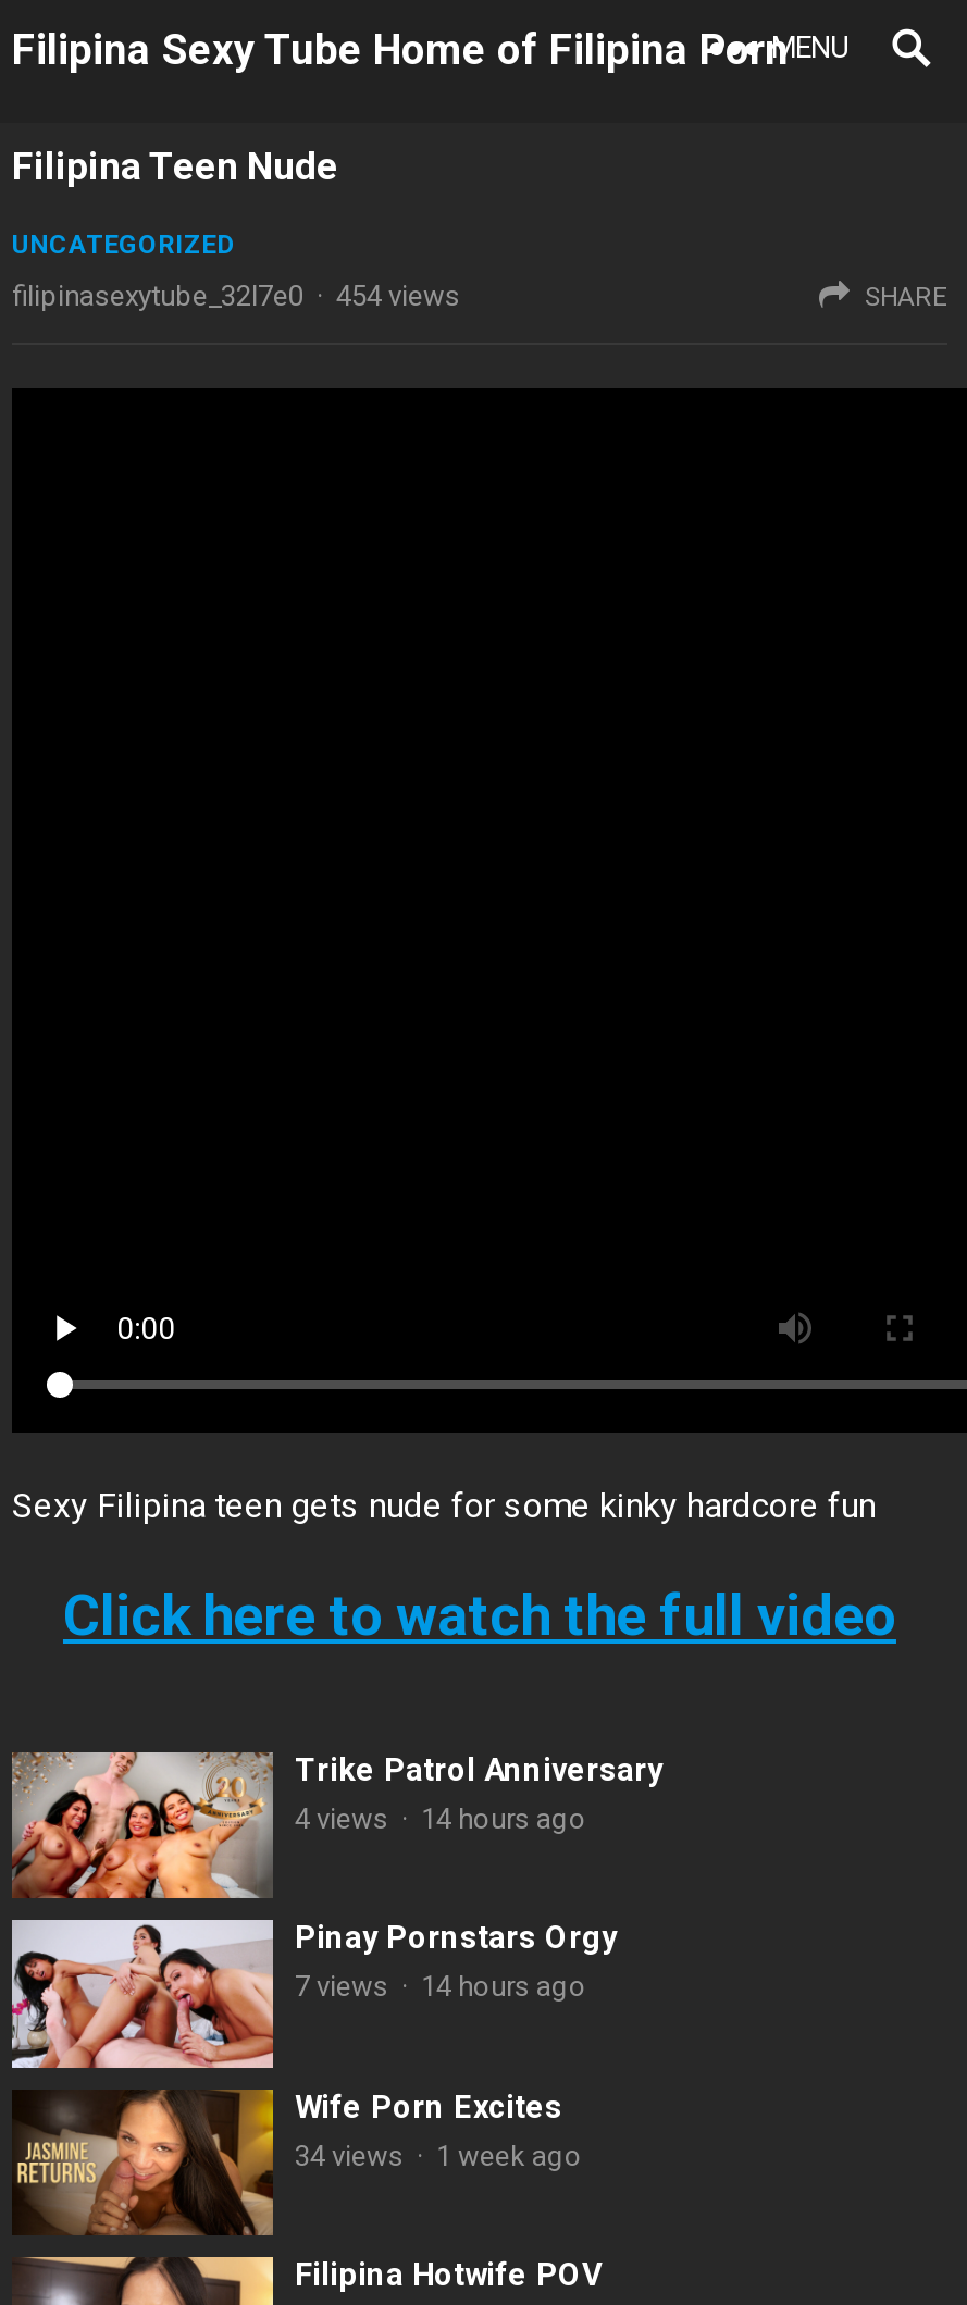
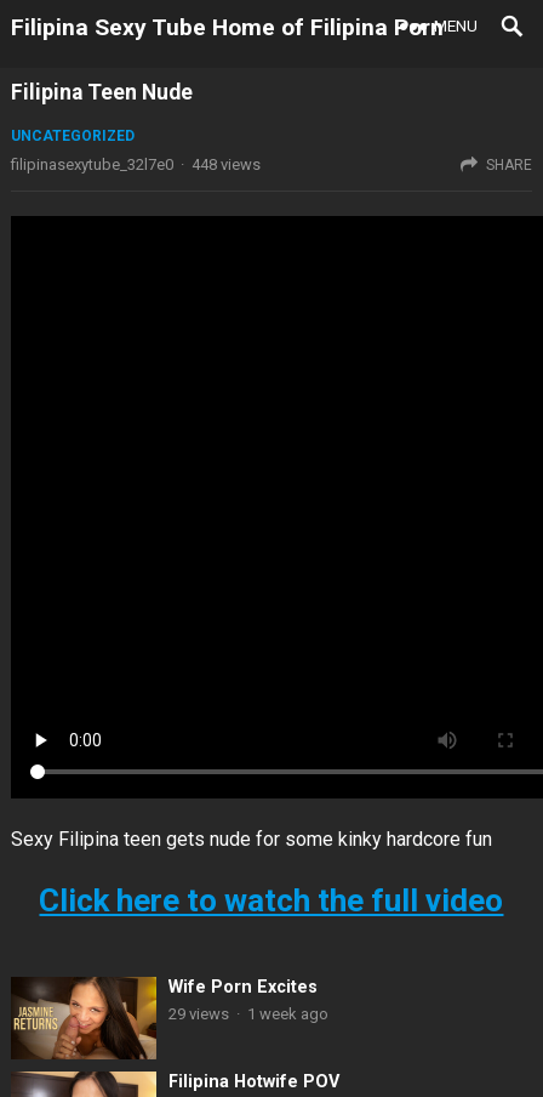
[12,280,460,312] filipinasexytube_32l7e0 · 454 views -> [11,155,261,174] filipinasexytube_32l7e0 · 448 views
[10,1750,662,2004] [image] | Trike Patrol Anniversary | 4 views · 14 hours ago | Pinay Pornstars Orgy | 7 views · 14 hours ago -> none
[10,1918,275,2070] [image] -> none
[295,2140,582,2172] 34 views · 1 week ago -> [168,1005,328,1023] 29 views · 1 week ago

